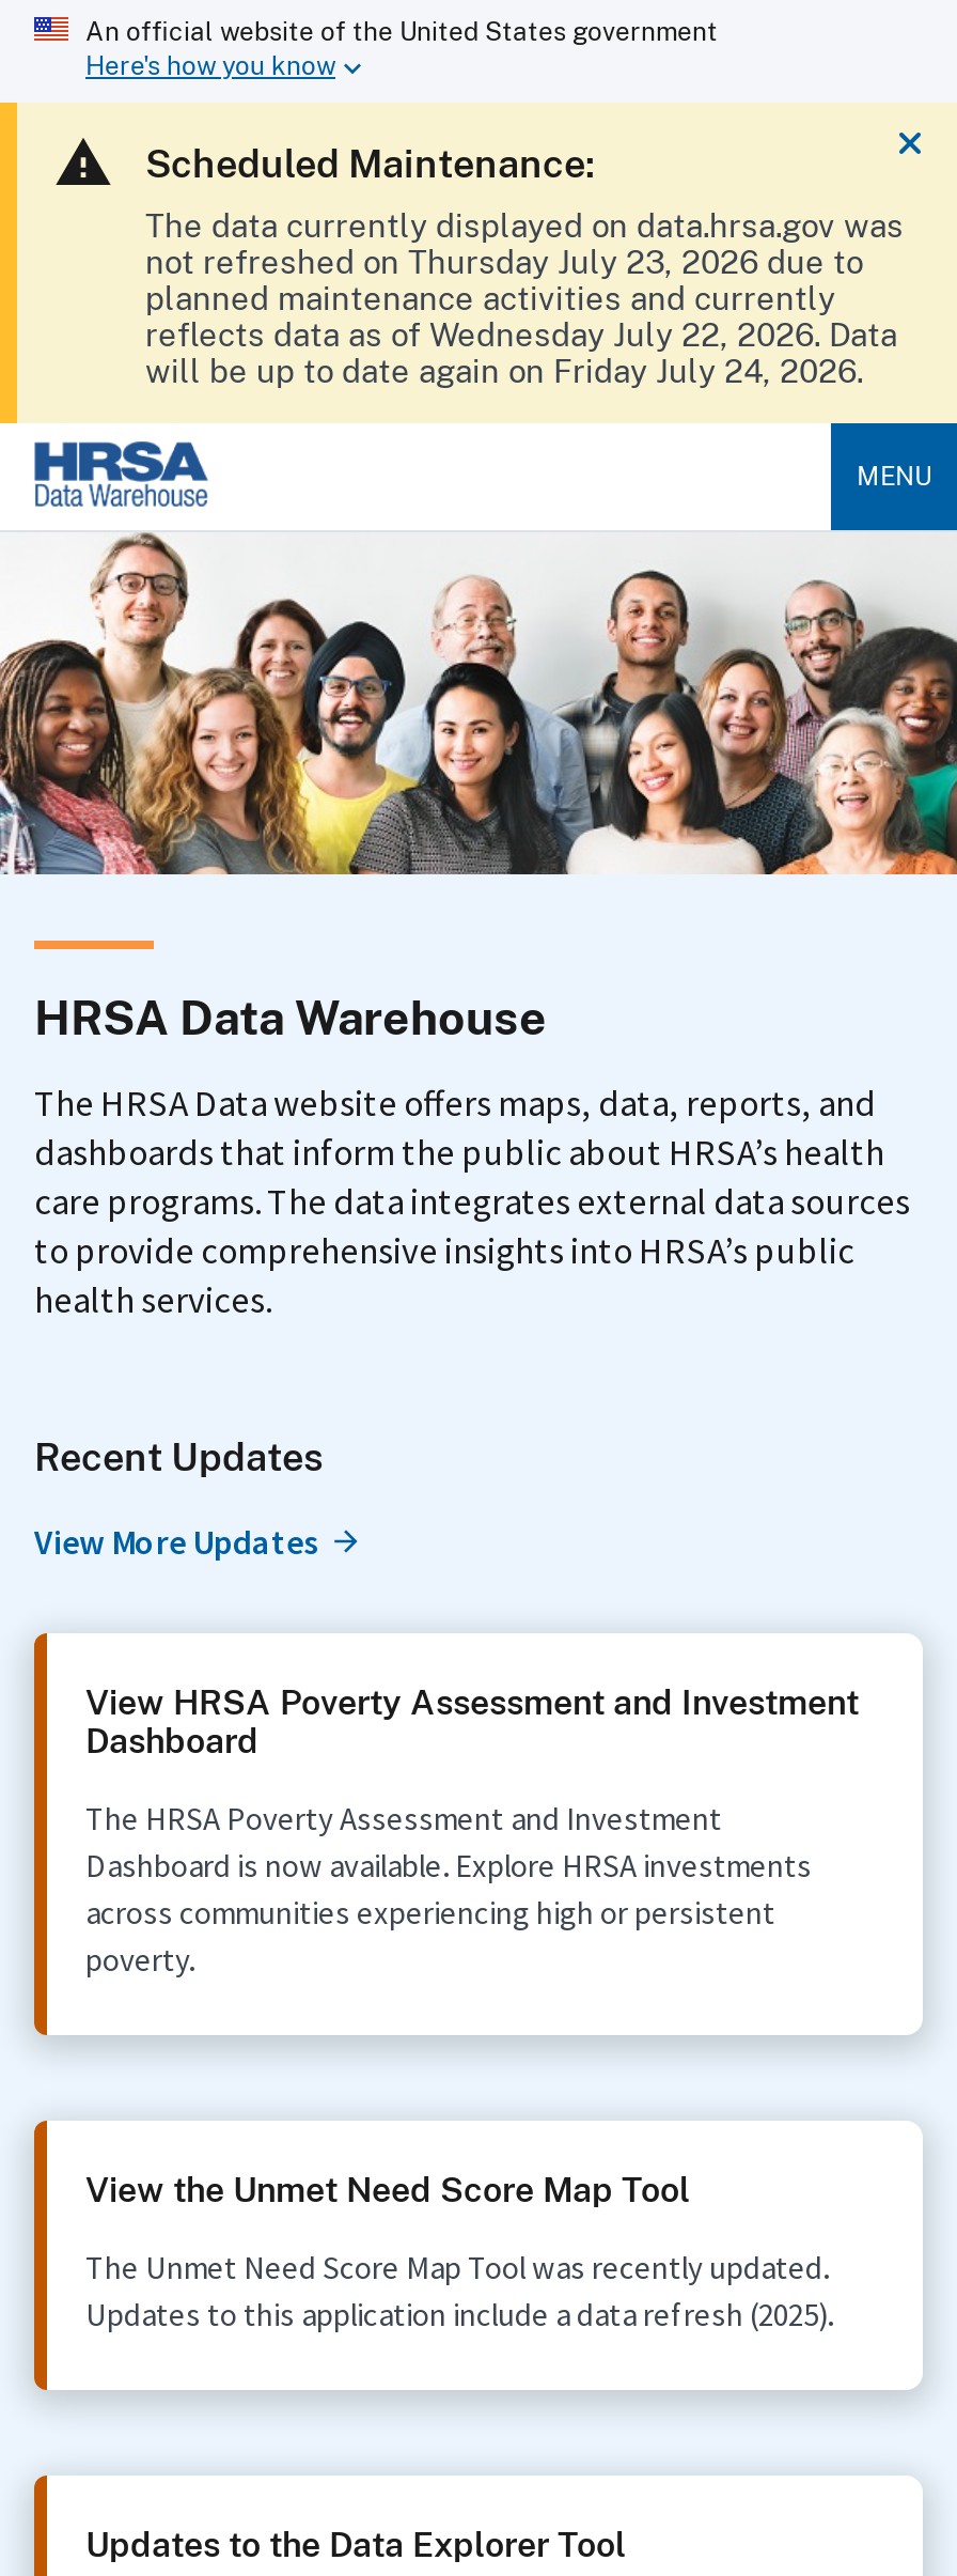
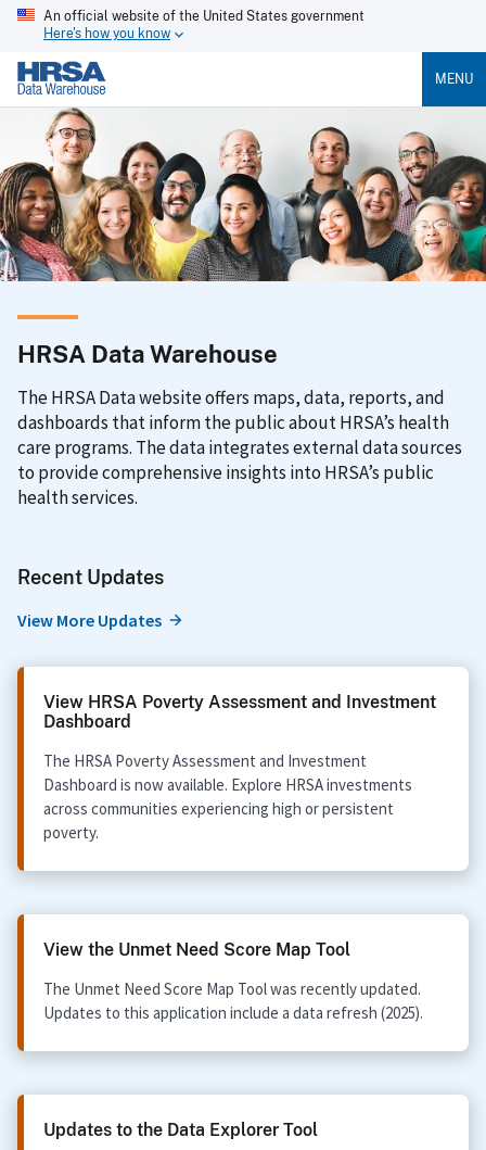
[6,100,951,425] [image] | Scheduled Maintenance: | The data currently displayed on data.hrsa.gov was | not refreshed on Thursday July 23, 2026 due to | planned maintenance activities and currently | reflects data as of Wednesday July 22, 2026. Data | will be up to date again on Friday July 24, 2026. -> none

